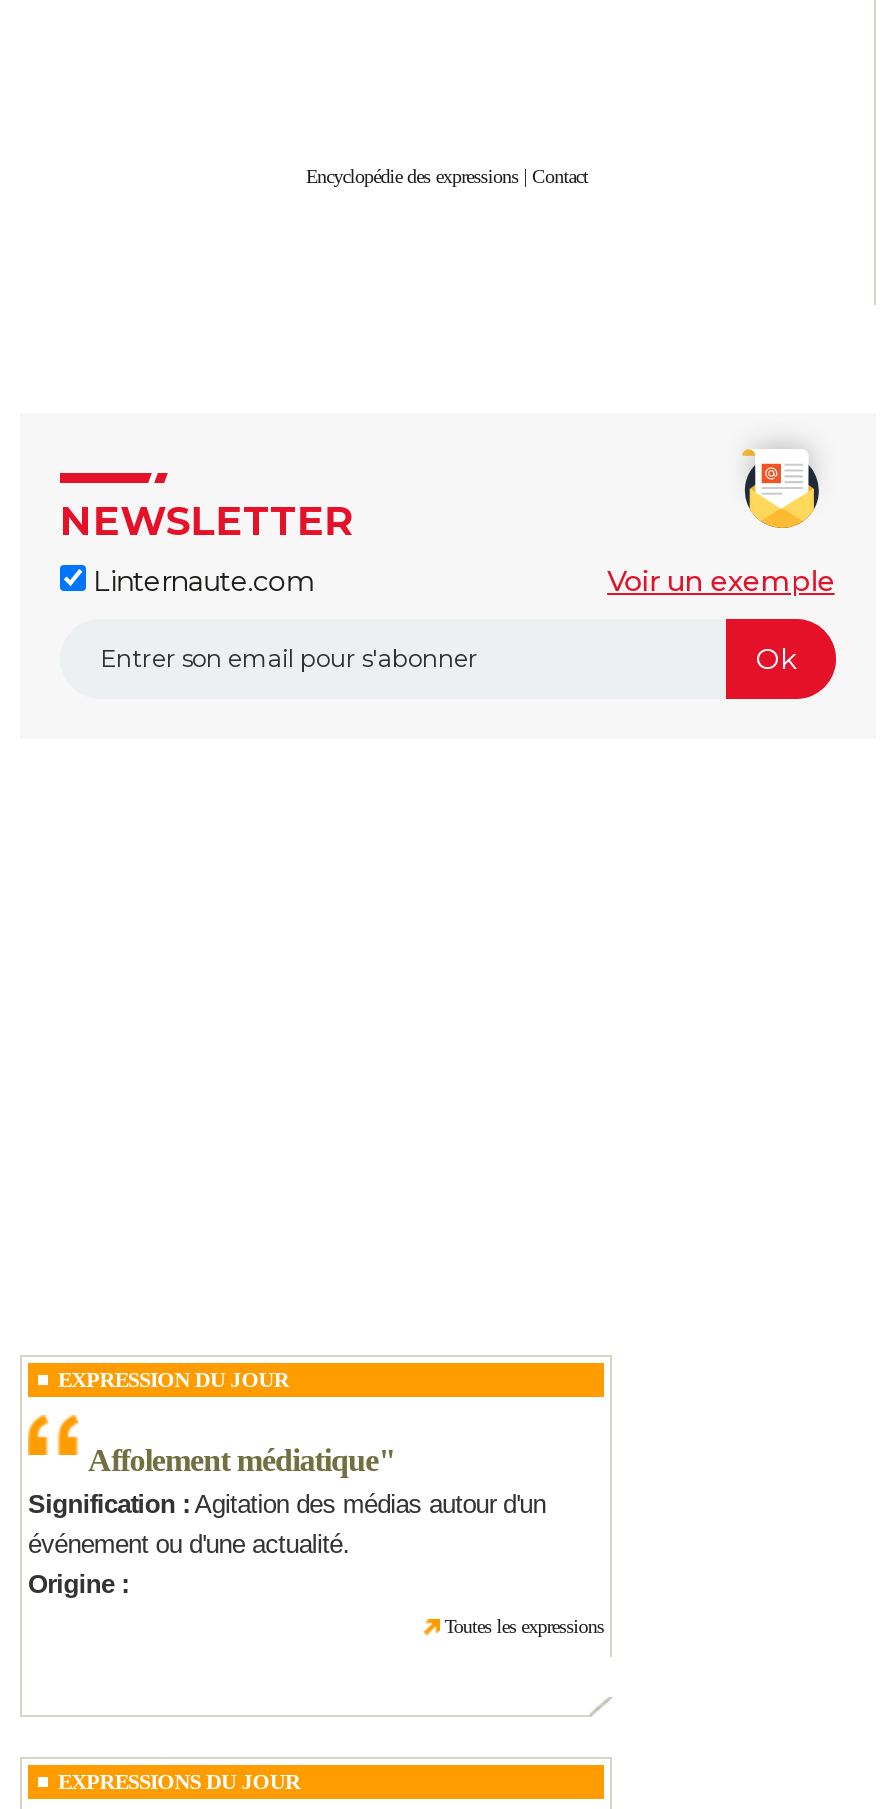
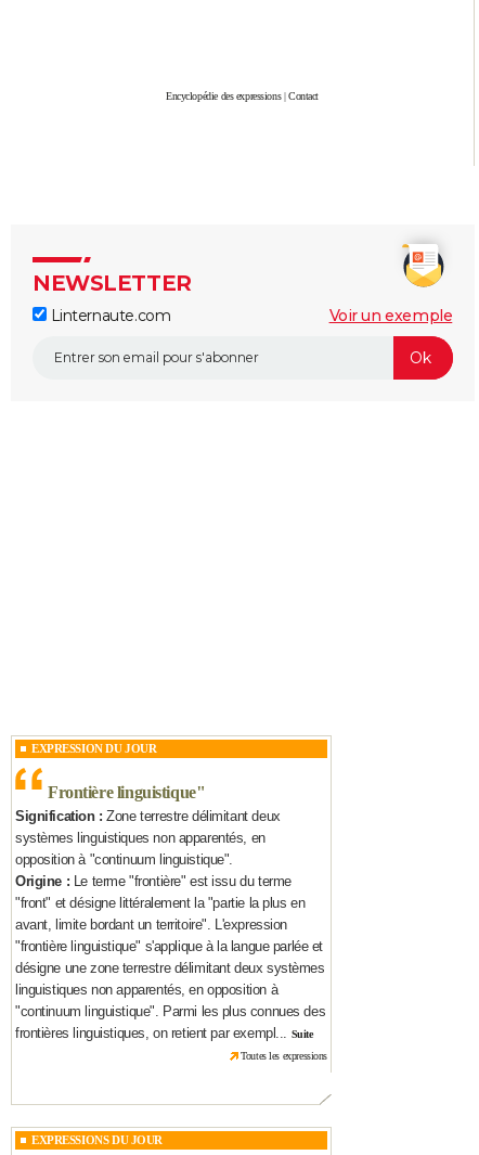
[28,1443,546,1599] Affolement médiatique" | Signification : Agitation des médias autour d'un | événement ou d'une actualité. | Origine : -> [15,783,325,1041] Frontière linguistique" | Signification : Zone terrestre délimitant deux | systèmes linguistiques non apparentés, en | opposition à "continuum linguistique". | Origine : Le terme "frontière" est issu du terme | "front" et désigne littéralement la "partie la plus en | avant, limite bordant un territoire". L'expression | "frontière linguistique" s'applique à la langue parlée et | désigne une zone terrestre délimitant deux systèmes | linguistiques non apparentés, en opposition à | "continuum linguistique". Parmi les plus connues des | frontières linguistiques, on retient par exempl... Suite

